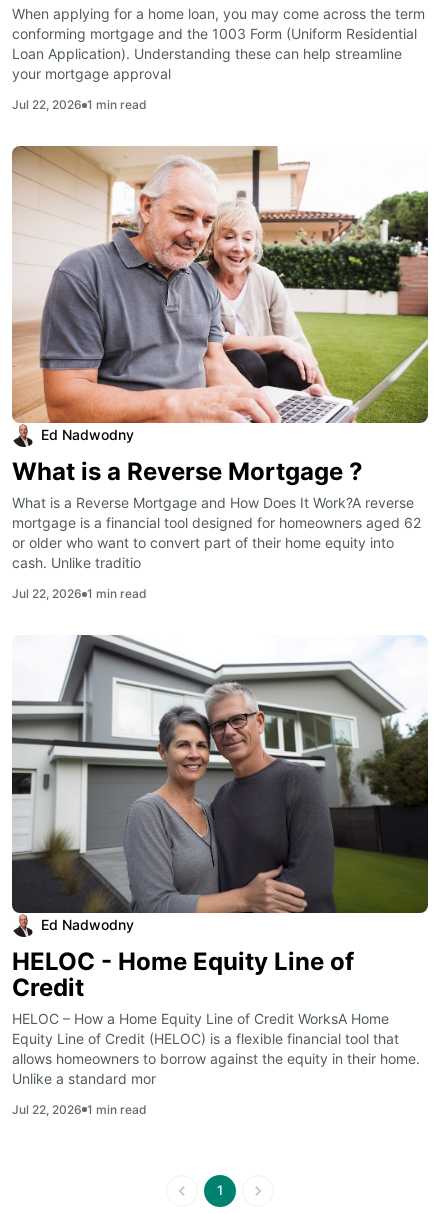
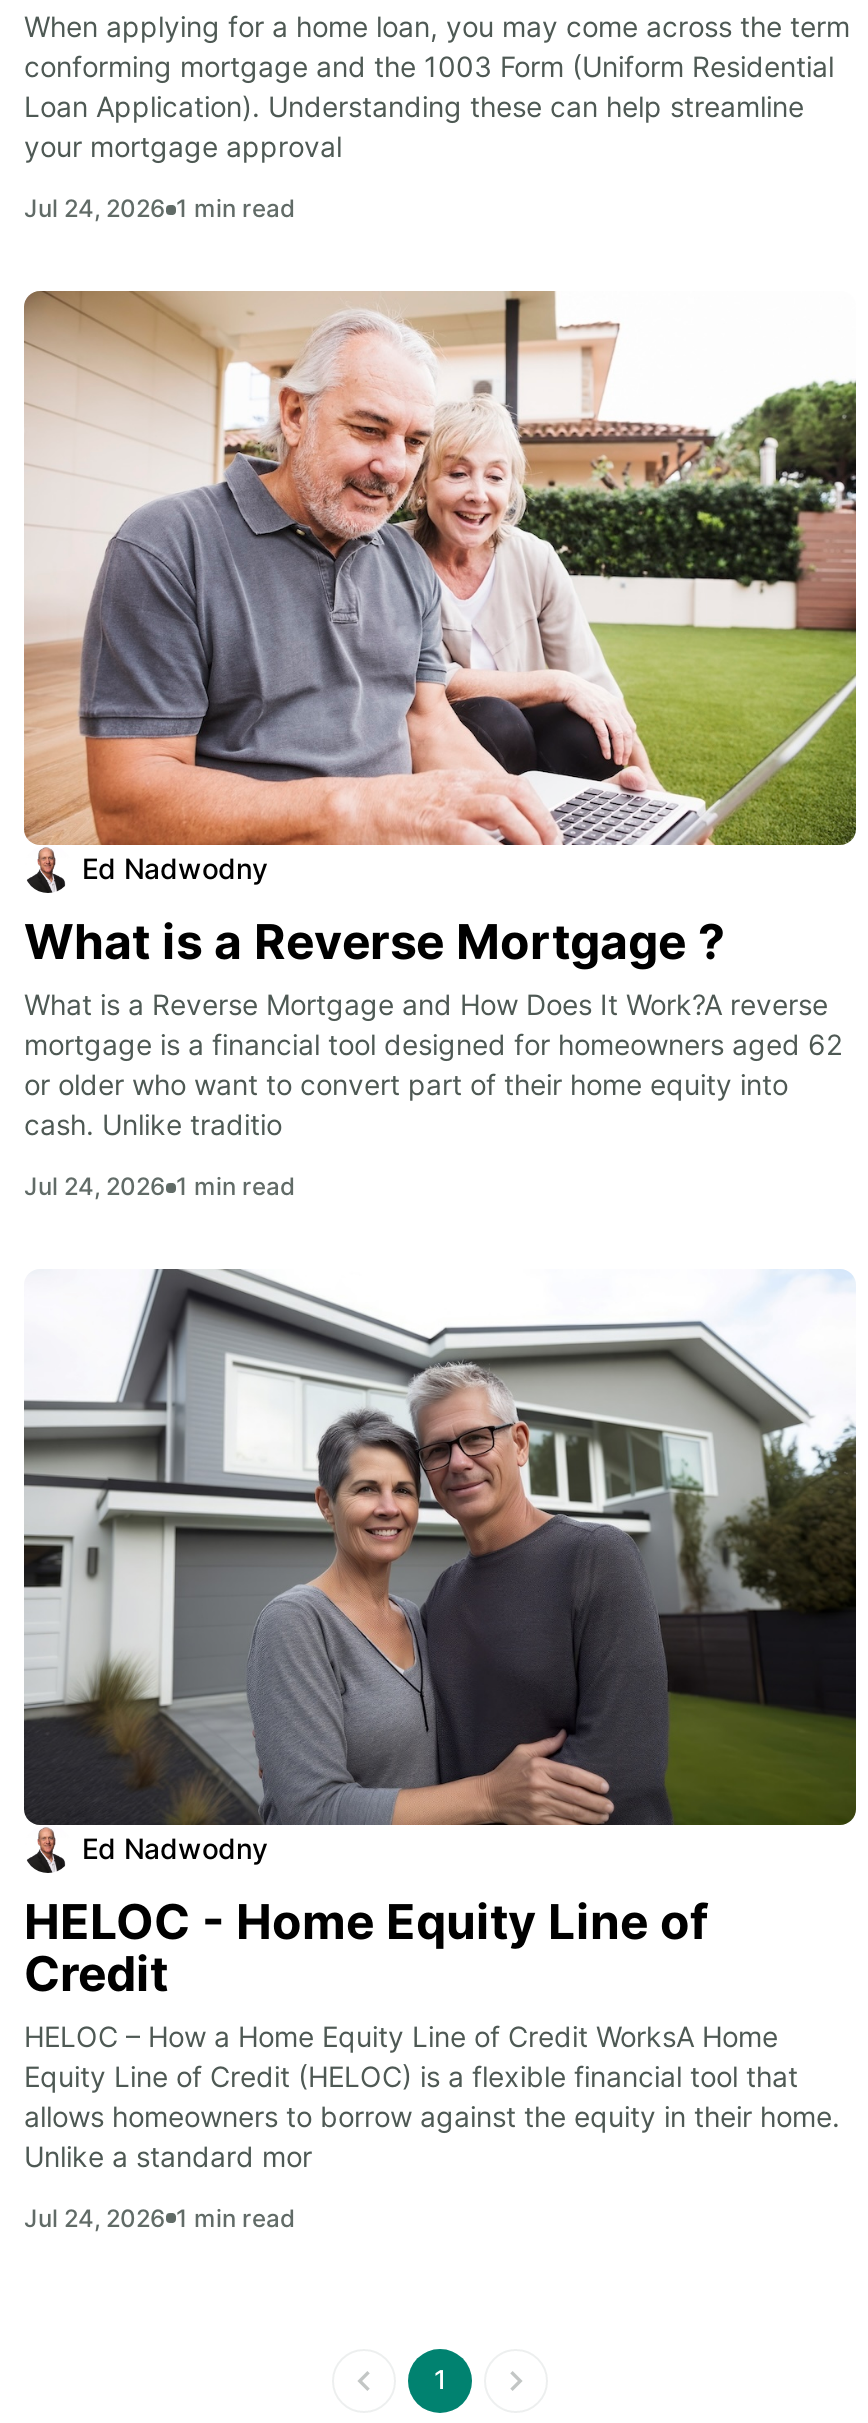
[12,97,147,112] Jul 22, 2026 1 min read -> [24,193,296,223] Jul 24, 2026 1 min read
[12,586,147,601] Jul 22, 2026 1 min read -> [24,1172,296,1202] Jul 24, 2026 1 min read
[12,1101,147,1116] Jul 22, 2026 1 min read -> [24,2202,296,2232] Jul 24, 2026 1 min read

